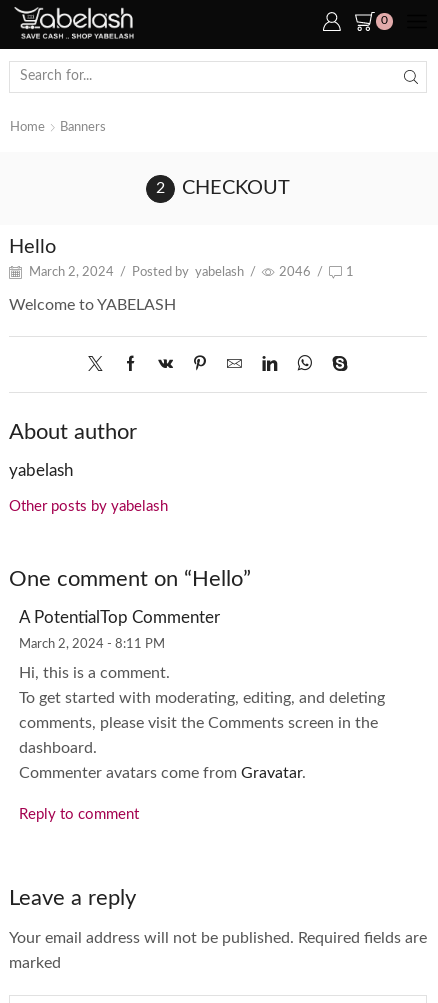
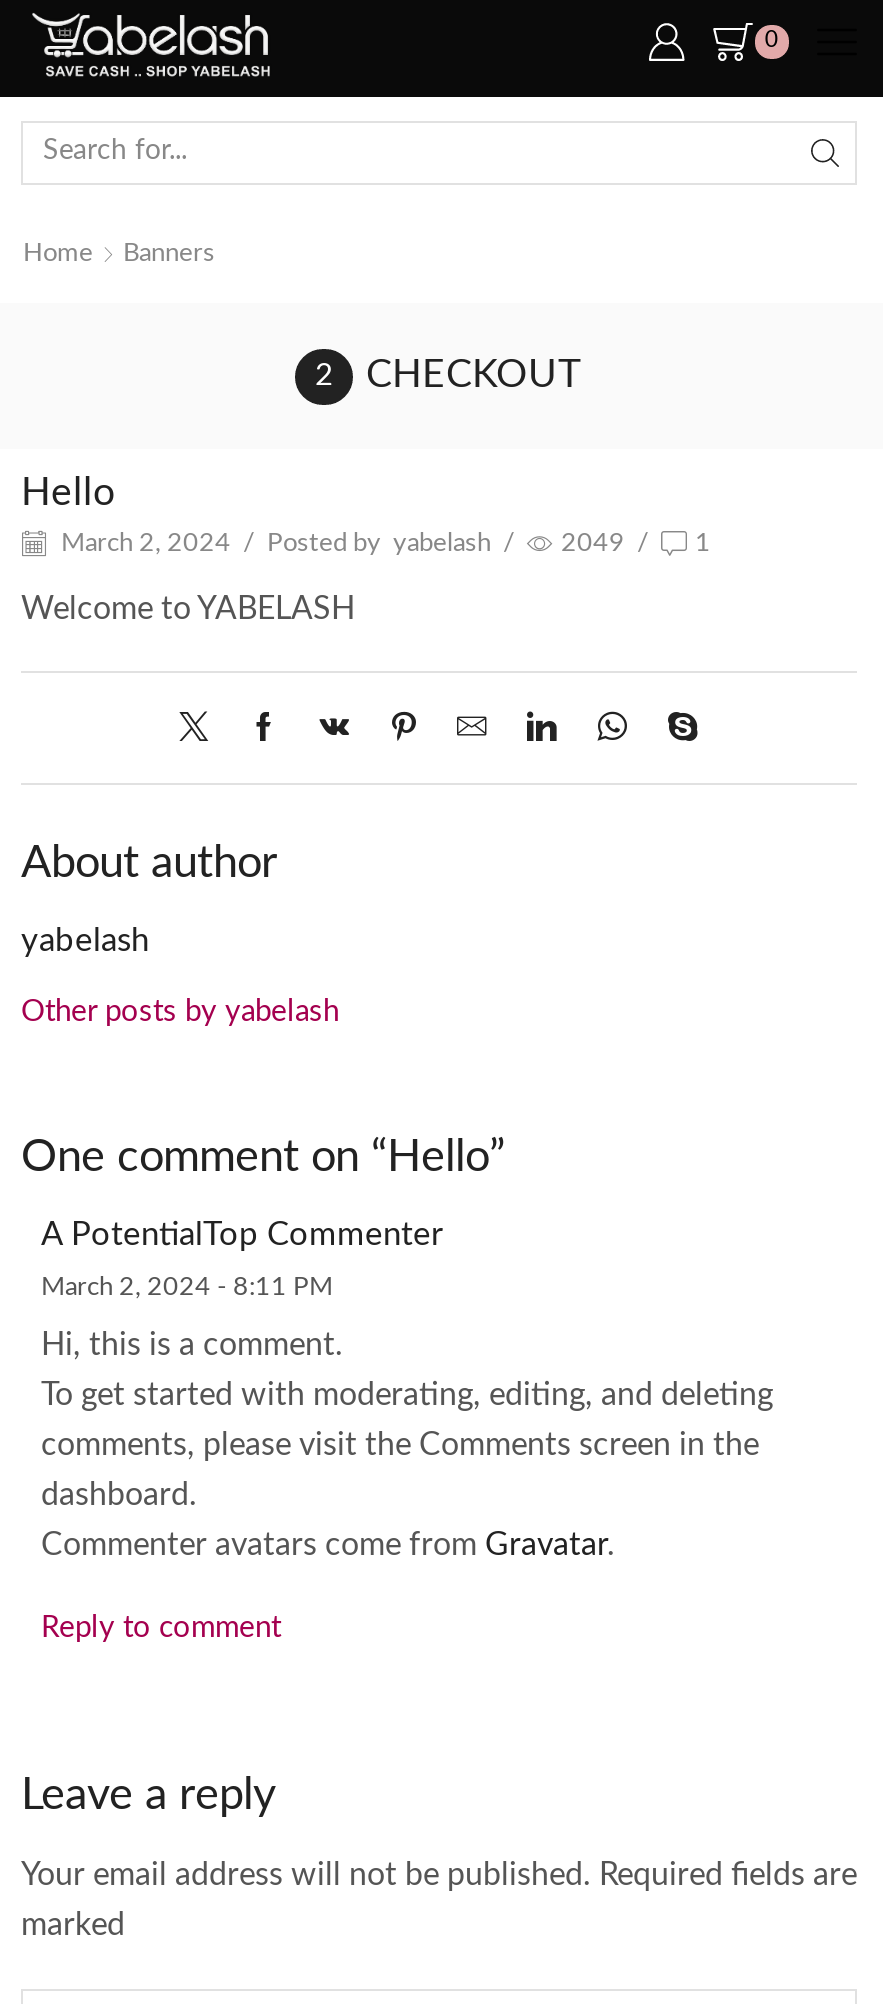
[26,266,354,279] March 2, 2024 / Posted by yabelash / 2046 / 1 -> [55,532,711,558] March 2, 2024 / Posted by yabelash / 2049 / 1

